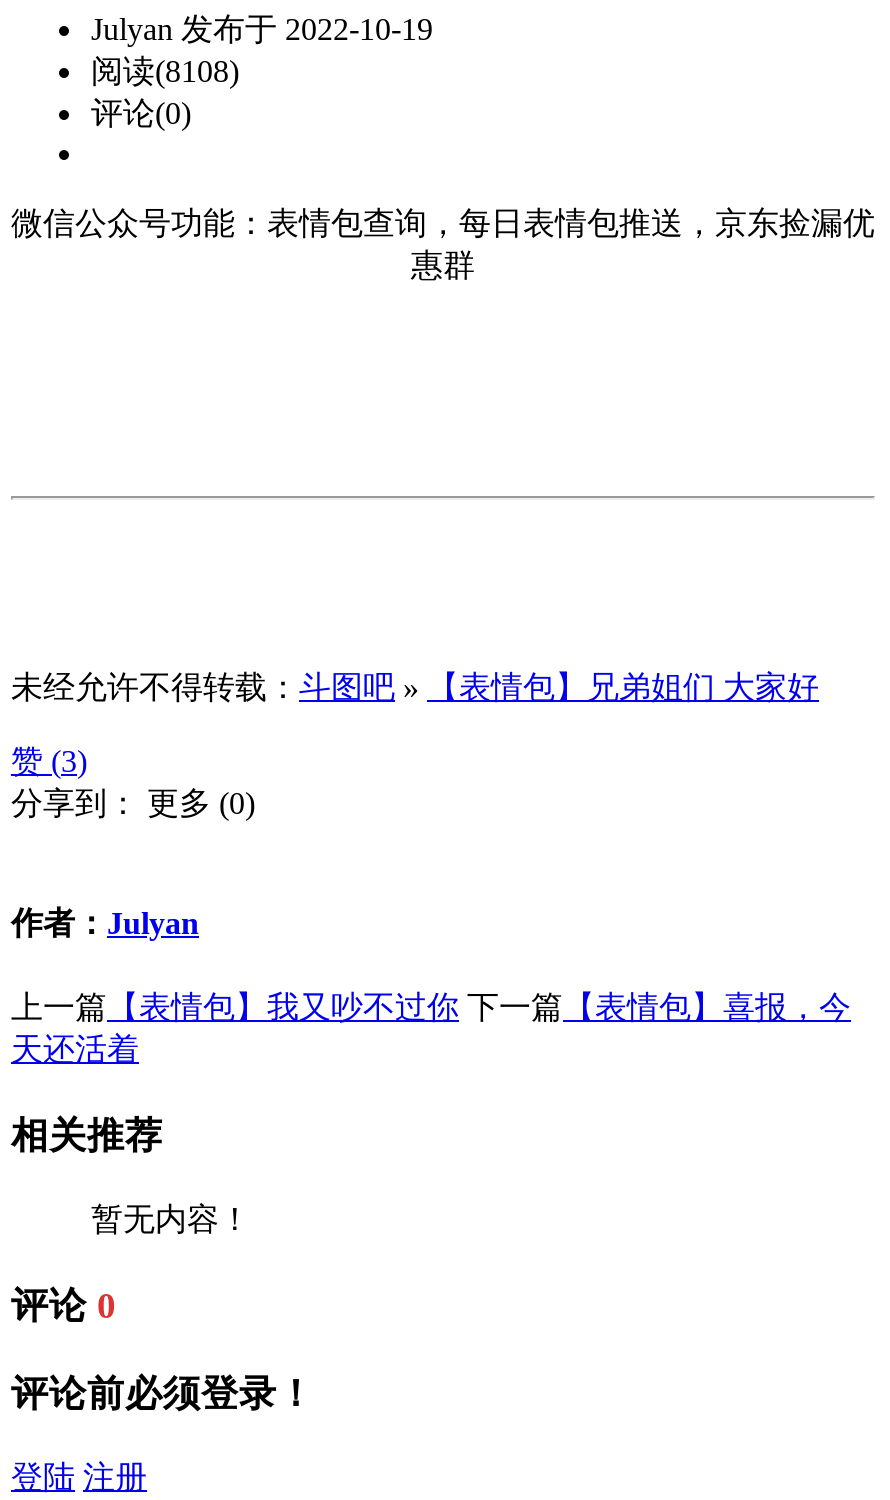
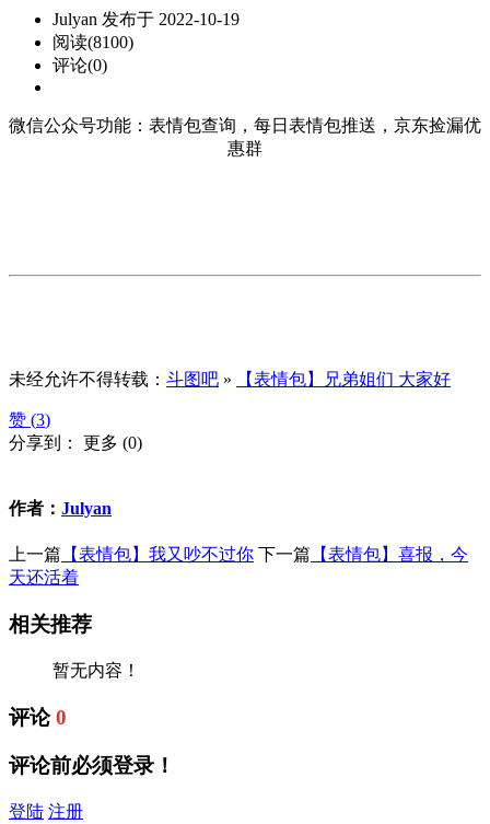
[91,54,239,88] 阅读(8108) -> [52,33,133,51] 阅读(8100)

